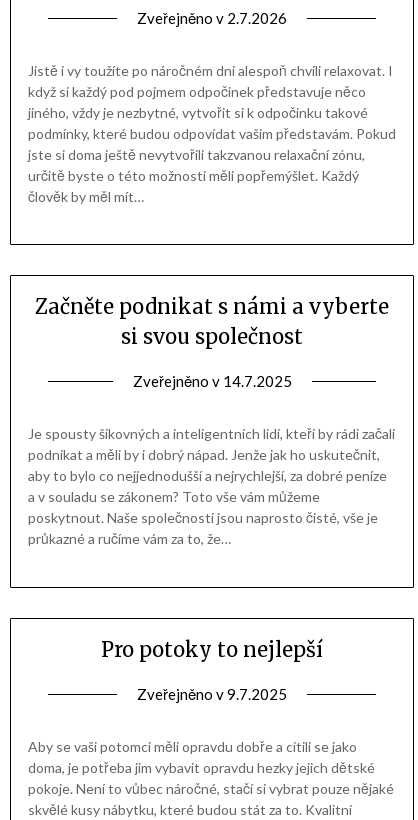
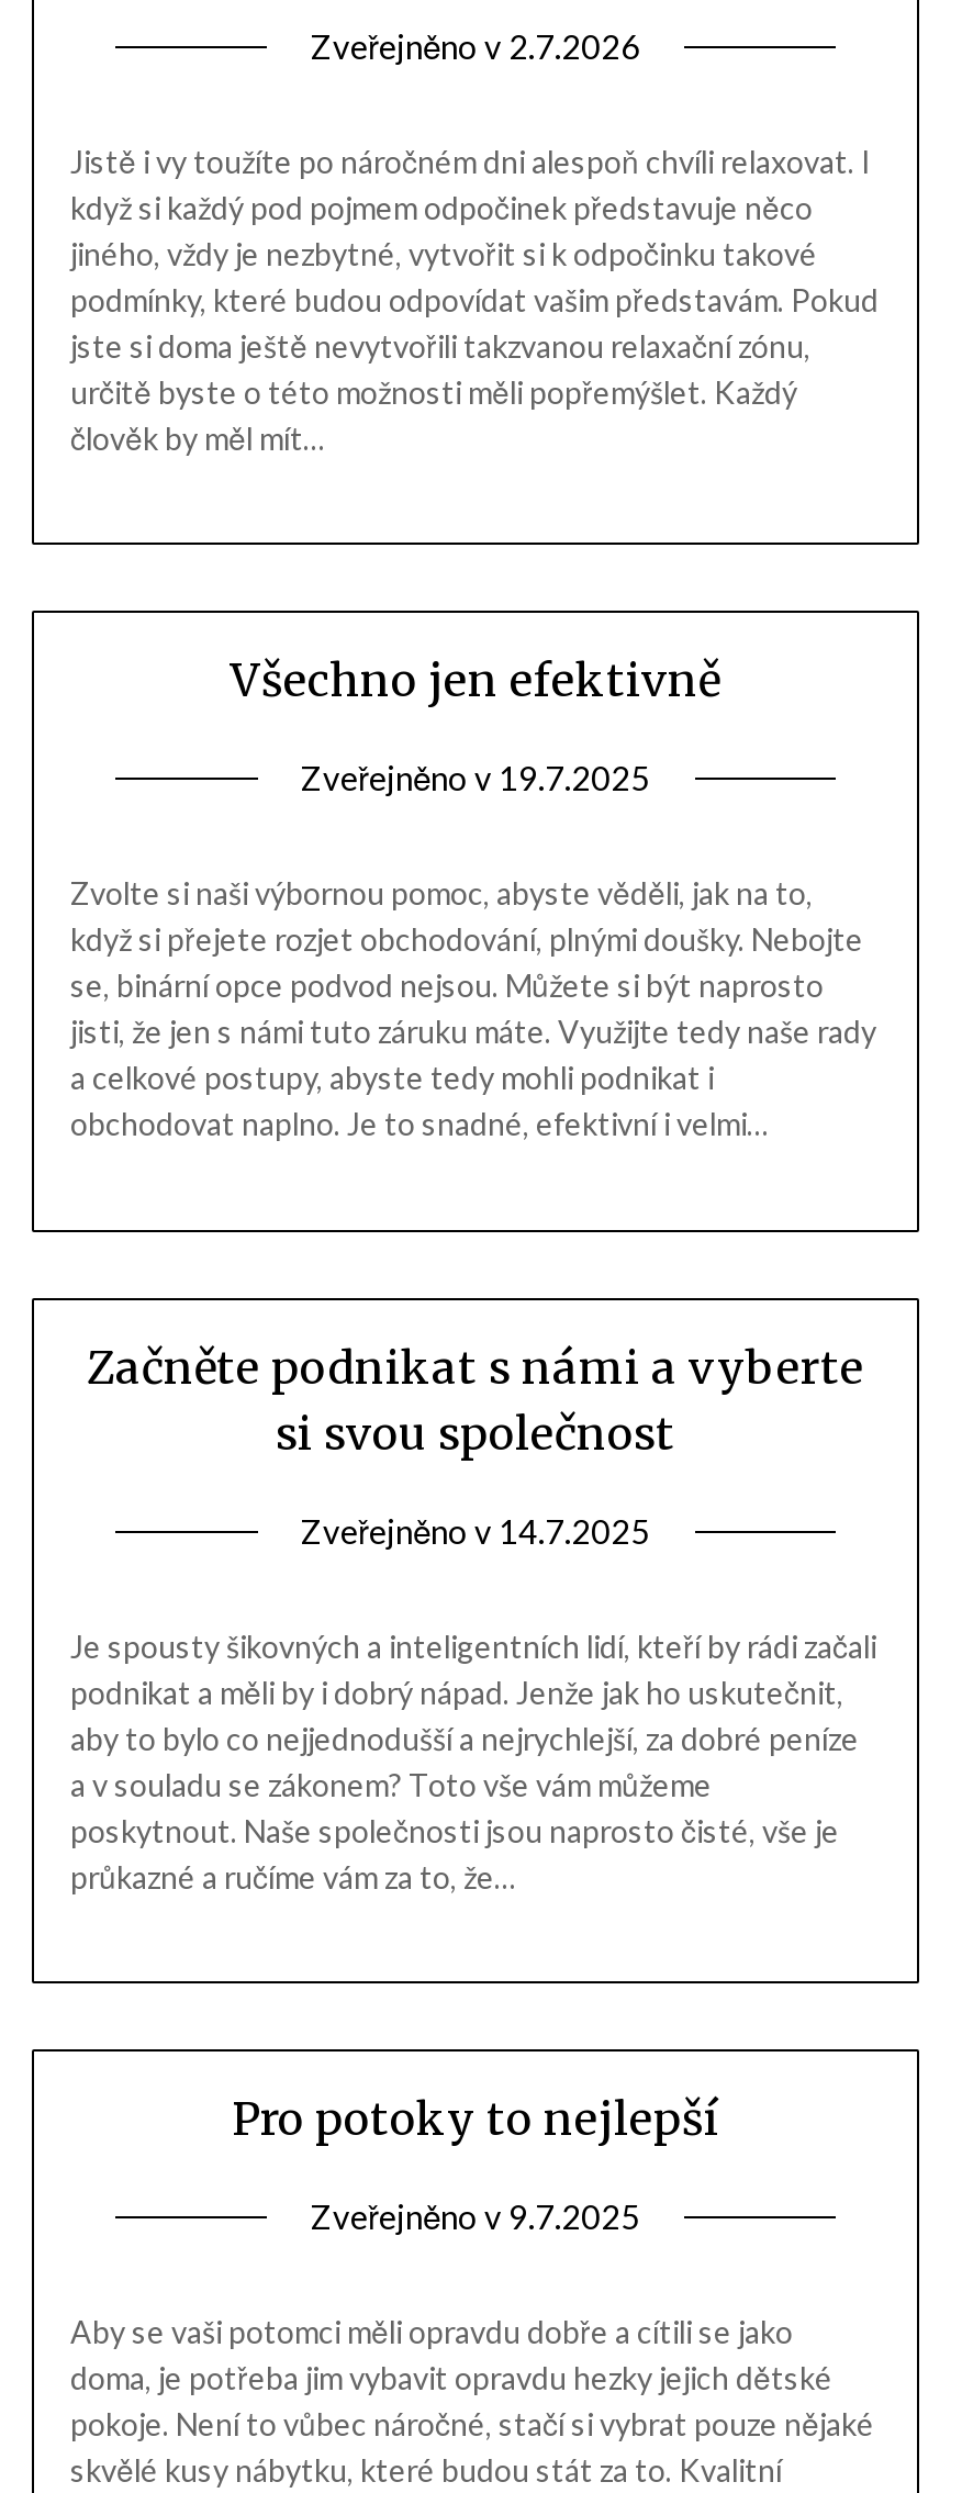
none -> [70,653,876,1143] Všechno jen efektivně | Zveřejněno v 19.7.2025 | Zvolte si naši výbornou pomoc, abyste věděli, jak na to, | když si přejete rozjet obchodování, plnými doušky. Nebojte | se, binární opce podvod nejsou. Můžete si být naprosto | jisti, že jen s námi tuto záruku máte. Využijte tedy naše rady | a celkové postupy, abyste tedy mohli podnikat i | obchodovat naplno. Je to snadné, efektivní i velmi…

